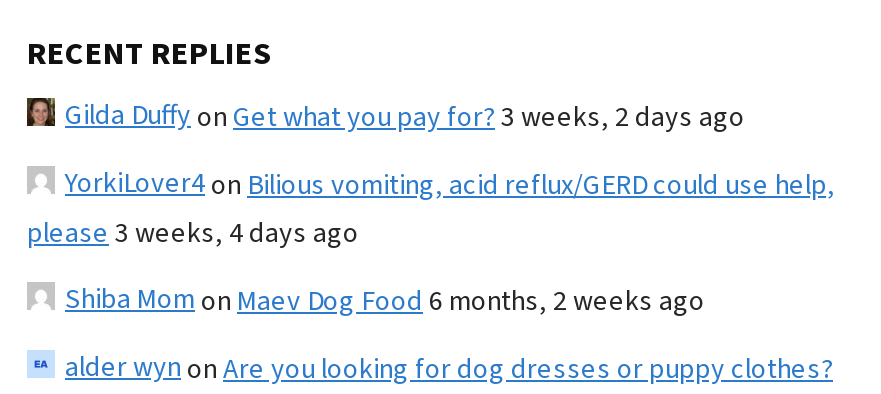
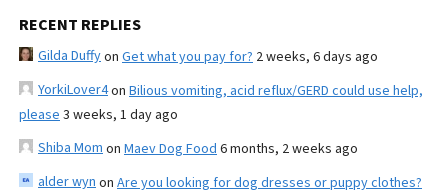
[65,95,745,137] Gilda Duffyon Get what you pay for? 3 weeks, 2 days ago -> [38,46,378,67] Gilda Duffyon Get what you pay for? 2 weeks, 6 days ago
[27,213,359,253] please 3 weeks, 4 days ago -> [19,105,178,125] please 3 weeks, 1 day ago

